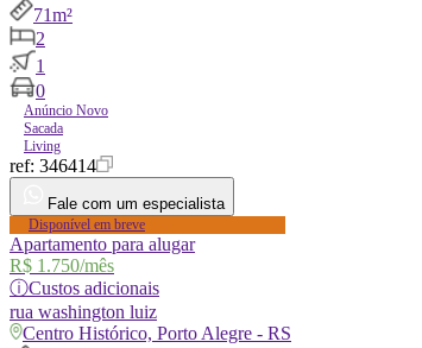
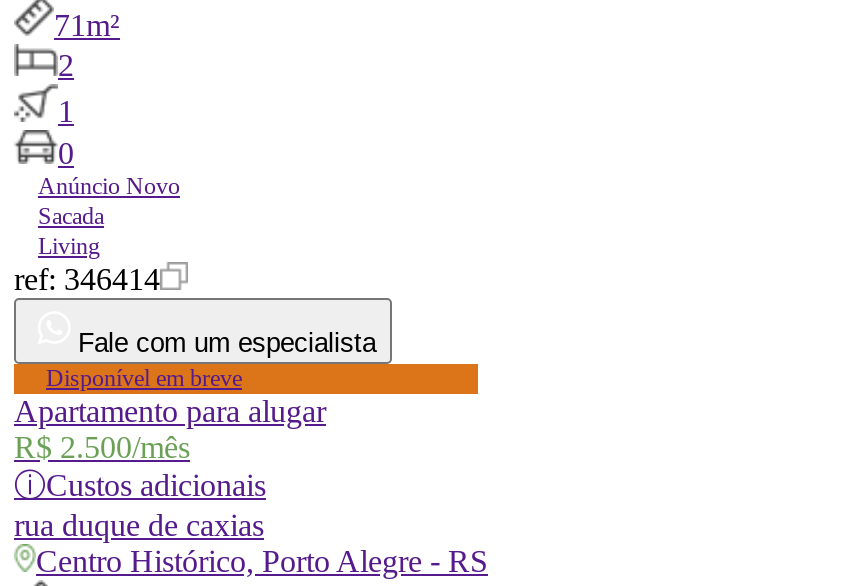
[10,255,114,275] R$ 1.750/mês -> [14,430,190,464] R$ 2.500/mês
[10,302,157,322] rua washington luiz -> [14,508,264,542] rua duque de caxias

